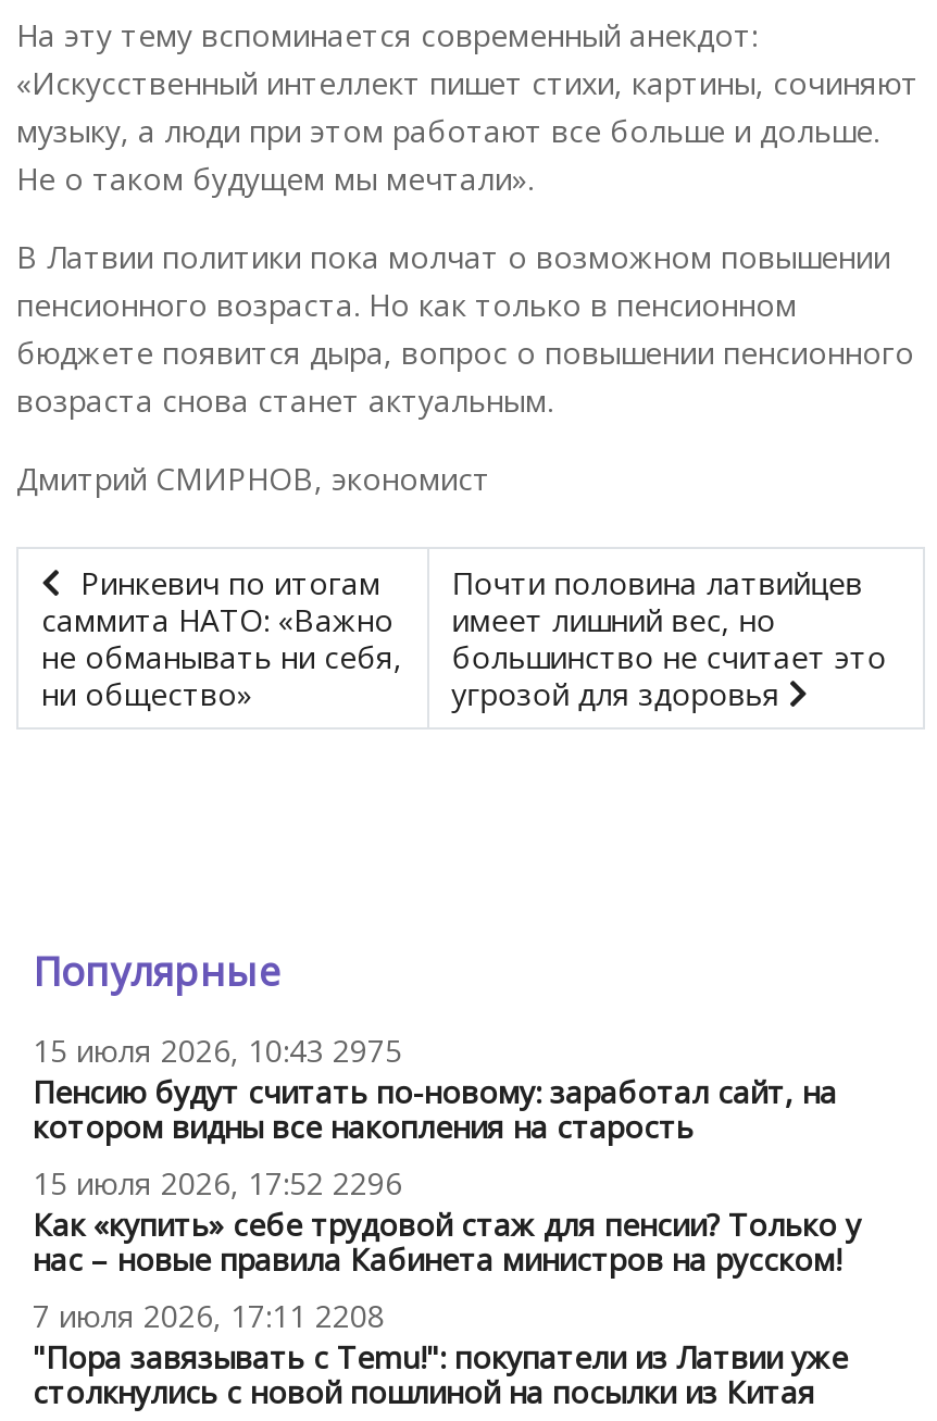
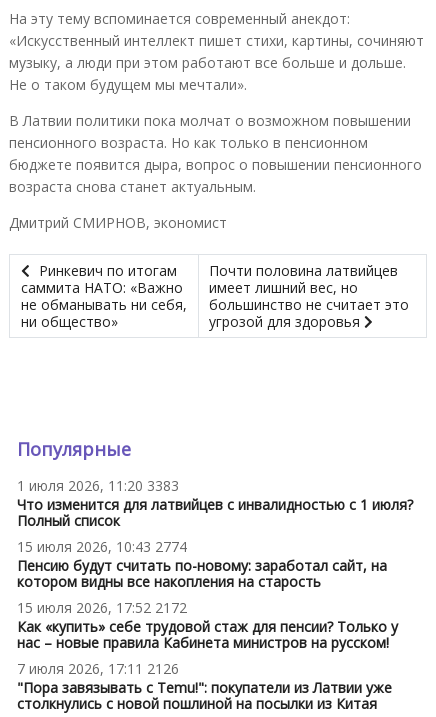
[33,1030,402,1071] 15 июля 2026, 10:43 2975 -> [16,476,412,556] 1 июля 2026, 11:20 3383 | Что изменится для латвийцев с инвалидностью с 1 июля? | Полный список | 15 июля 2026, 10:43 2774
[33,1163,402,1204] 15 июля 2026, 17:52 2296 -> [16,598,186,617] 15 июля 2026, 17:52 2172
[33,1295,385,1337] 7 июля 2026, 17:11 2208 -> [16,659,178,678] 7 июля 2026, 17:11 2126

